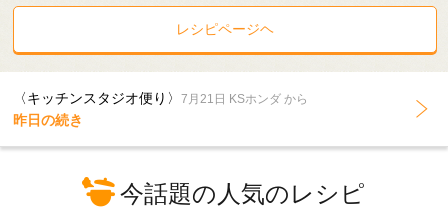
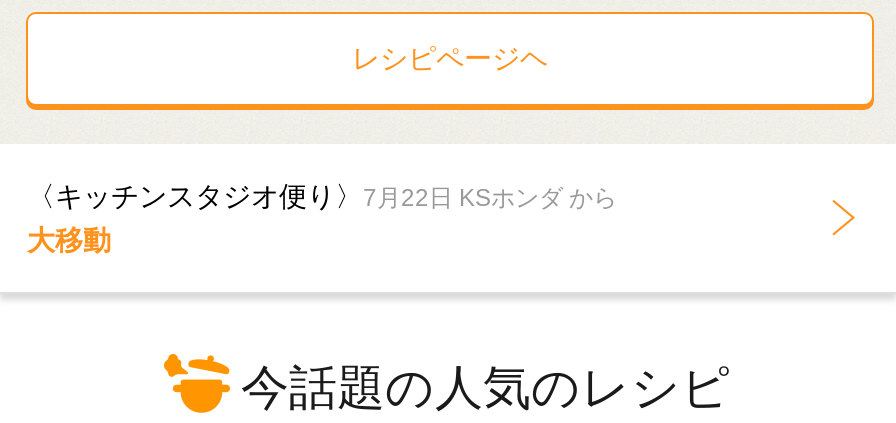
[13,90,308,128] 〈キッチンスタジオ便り〉7月21日 KSホンダ から | 昨日の続き -> [27,180,617,256] 〈キッチンスタジオ便り〉7月22日 KSホンダ から | 大移動

